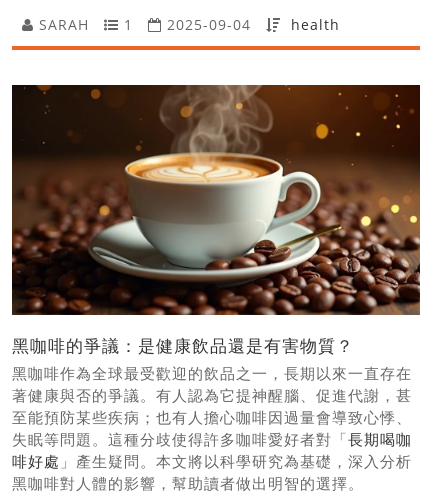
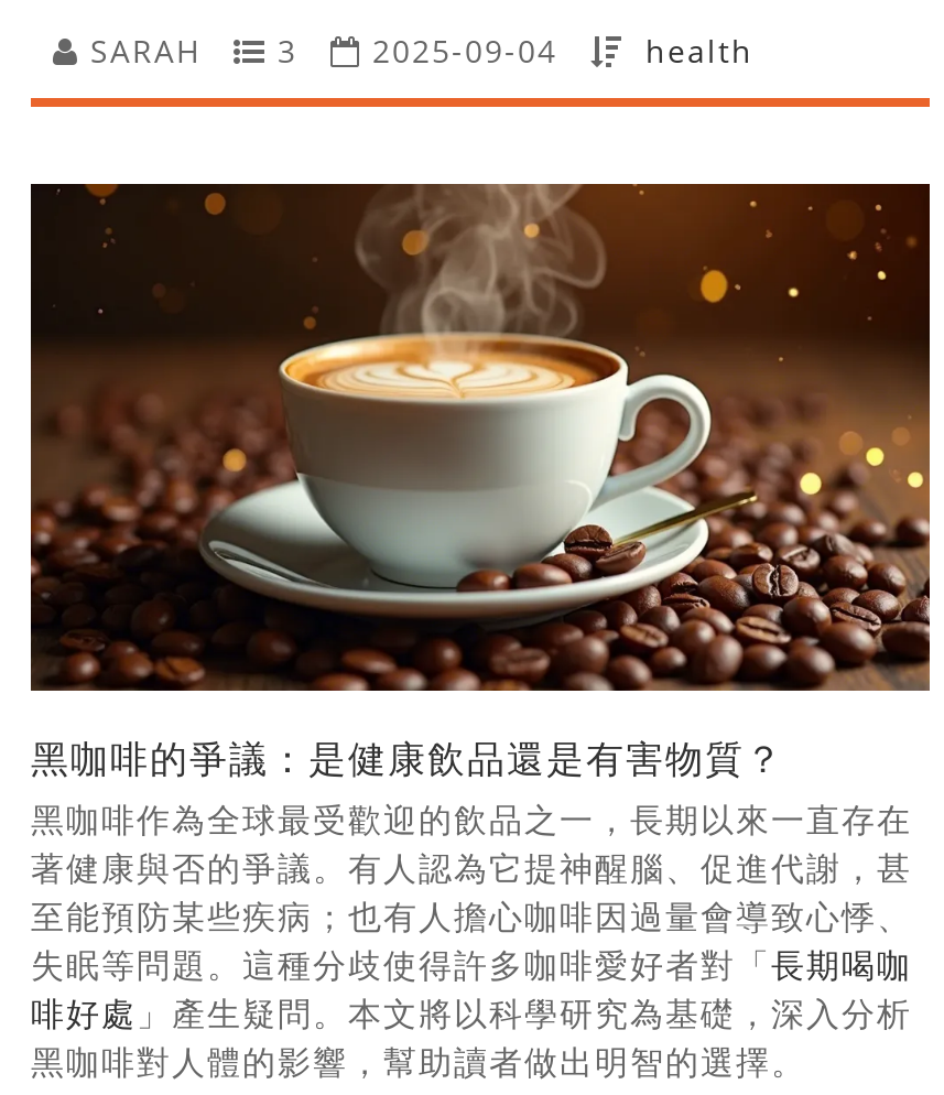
[34,15,251,34] SARAH 1 2025-09-04 -> [79,30,557,72] SARAH 3 2025-09-04

